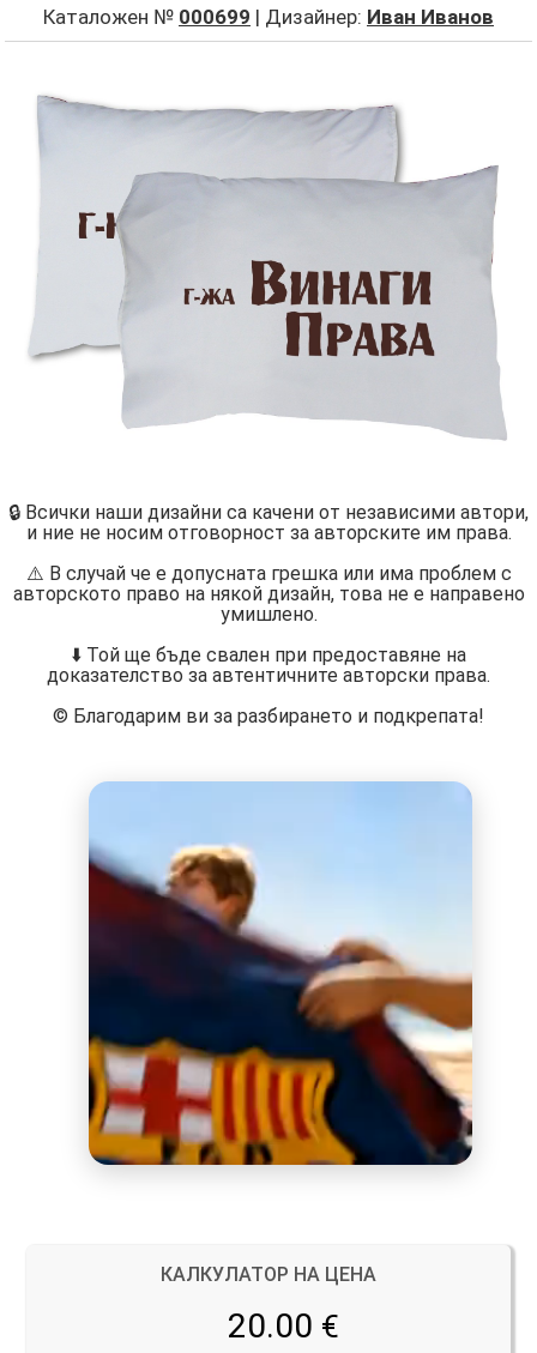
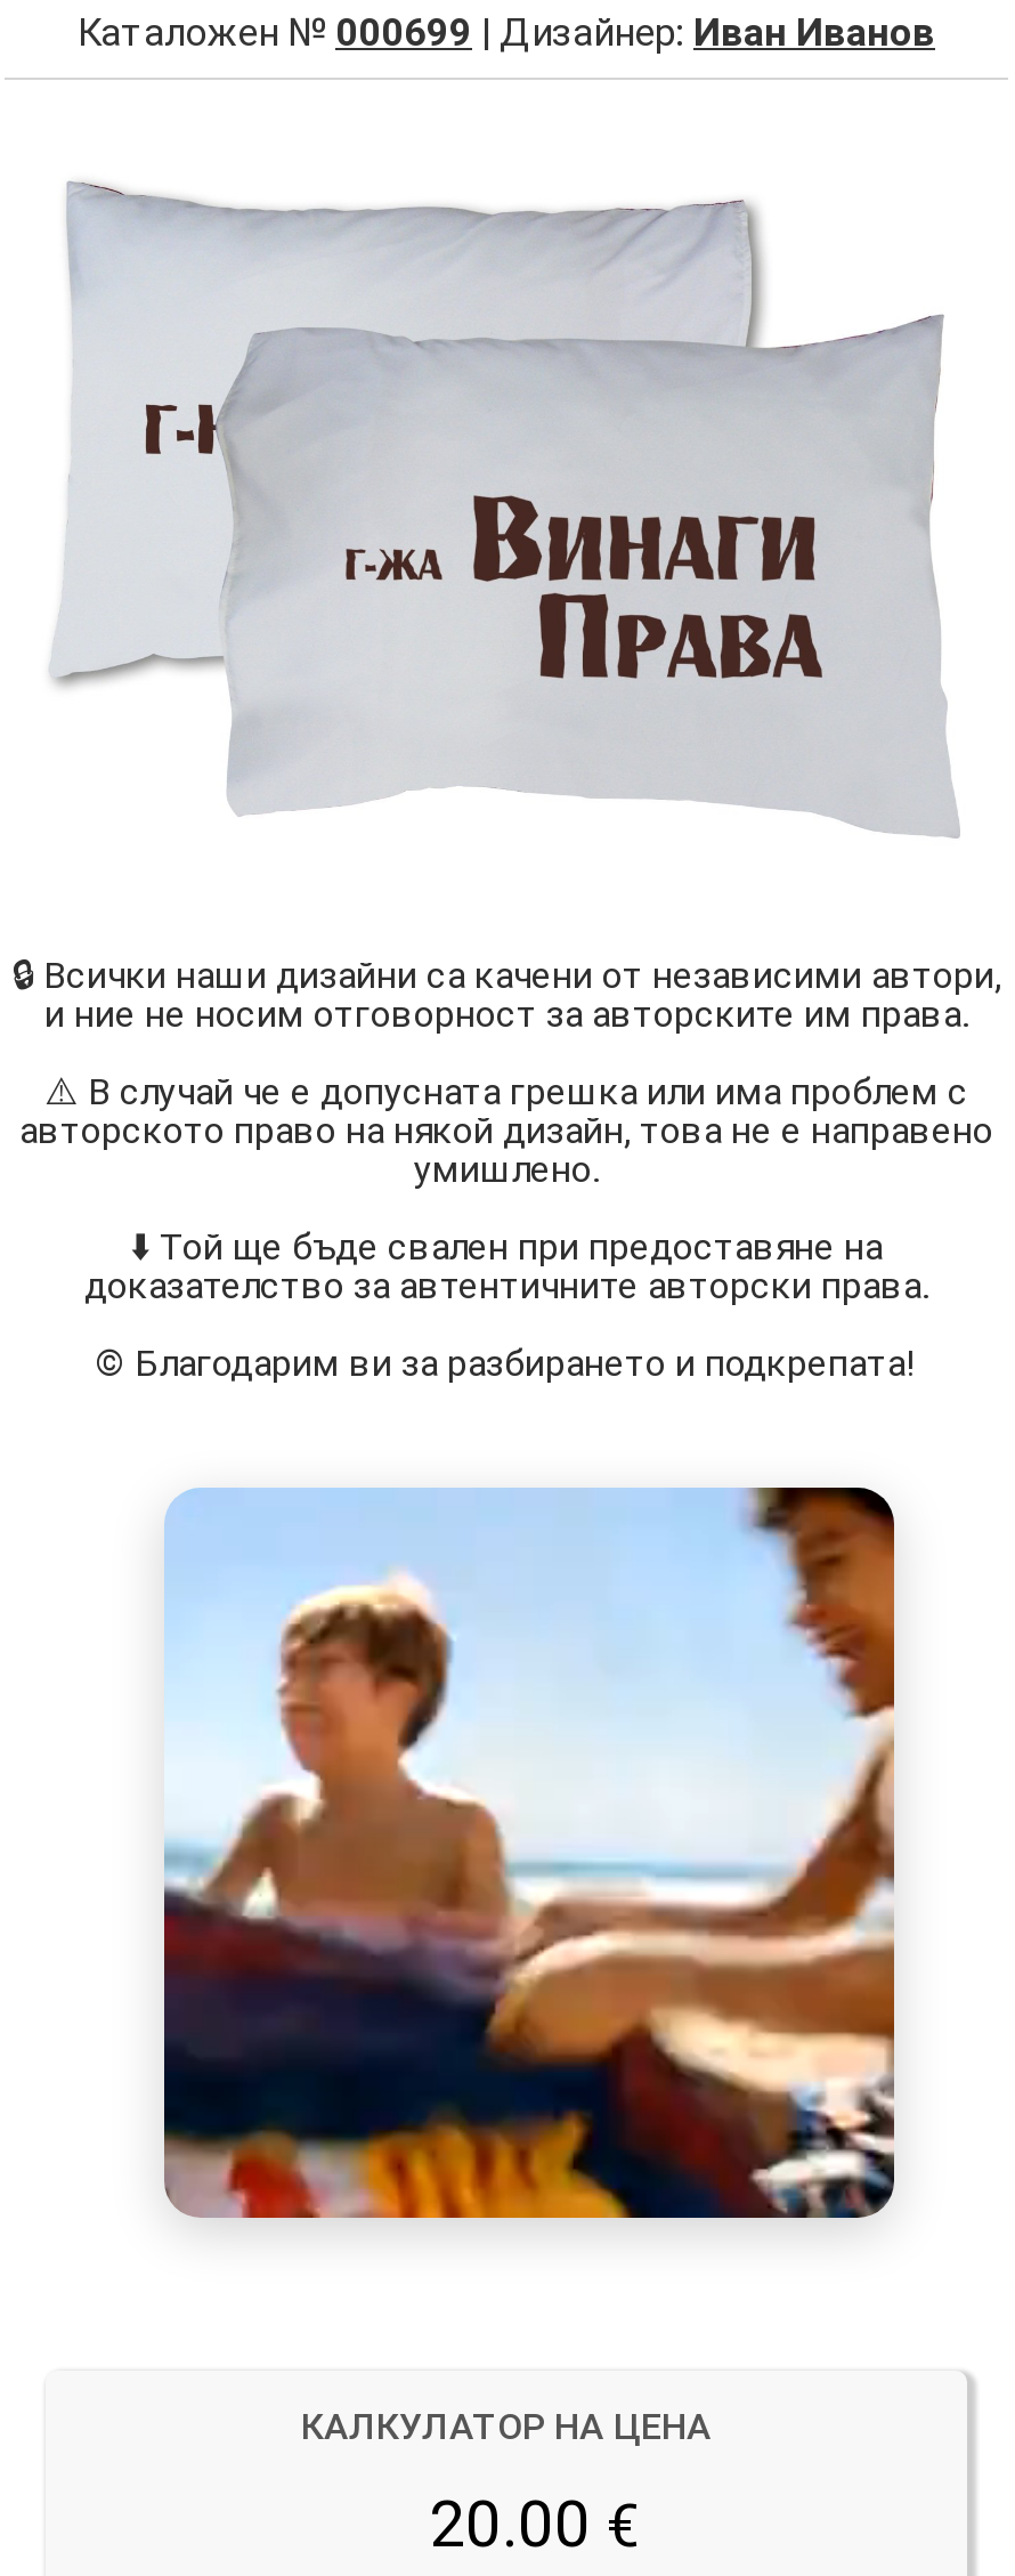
[88,781,473,1166] [image] -> [162,1485,896,2220] [image]

